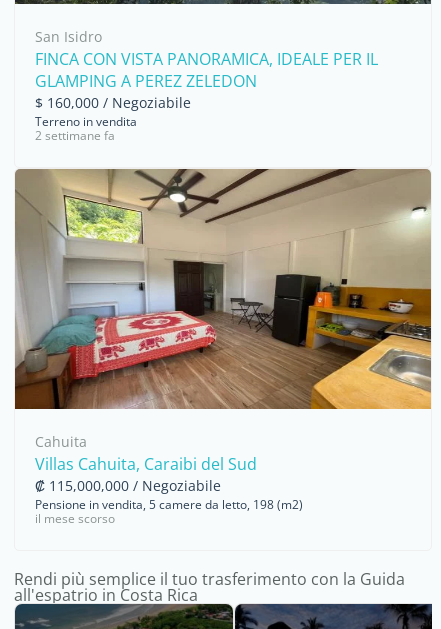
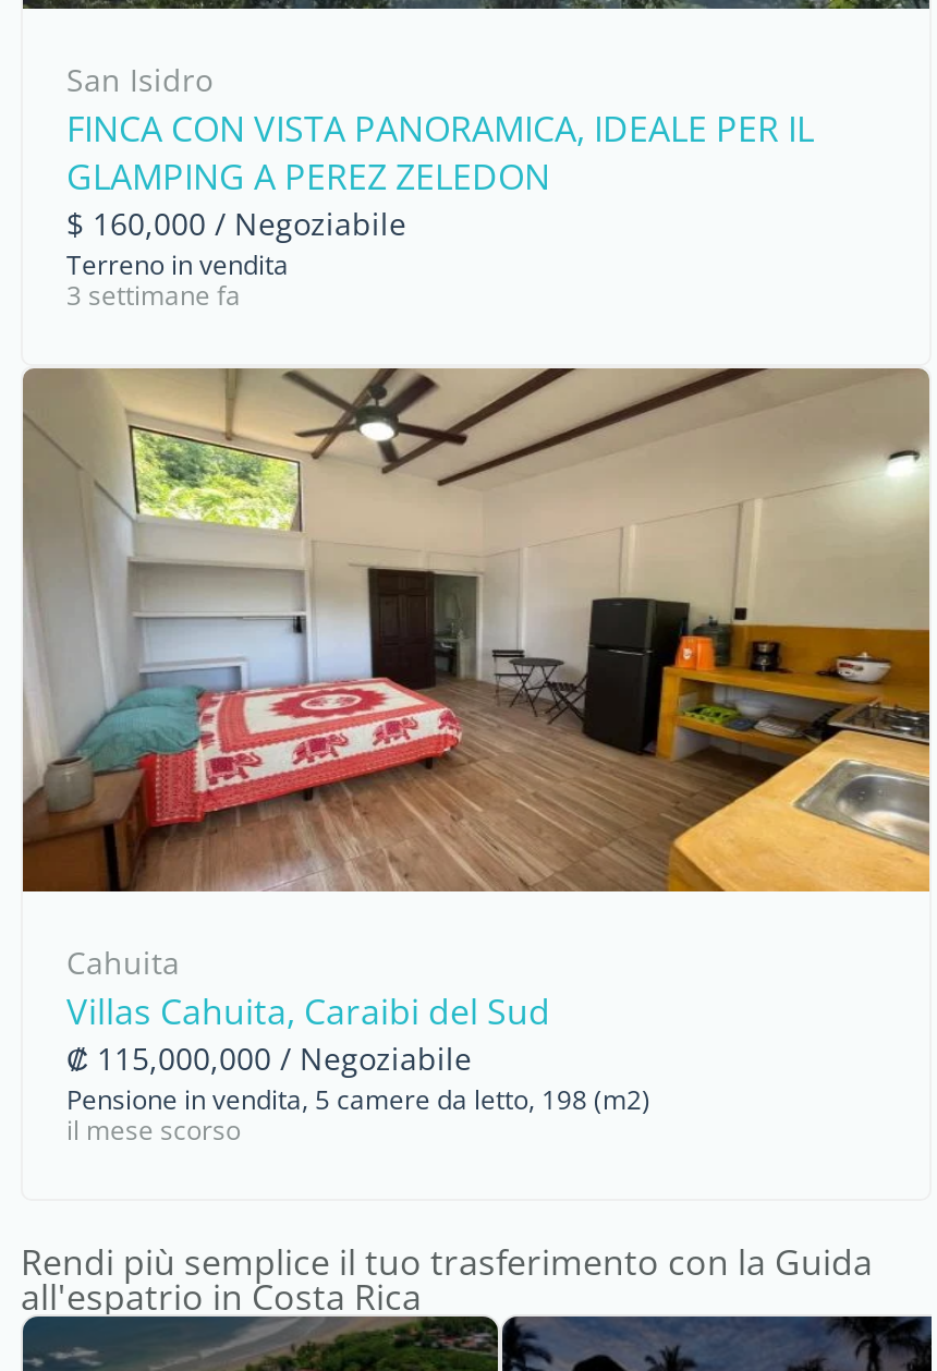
[35,127,115,144] 2 settimane fa -> [66,277,241,314] 3 settimane fa

